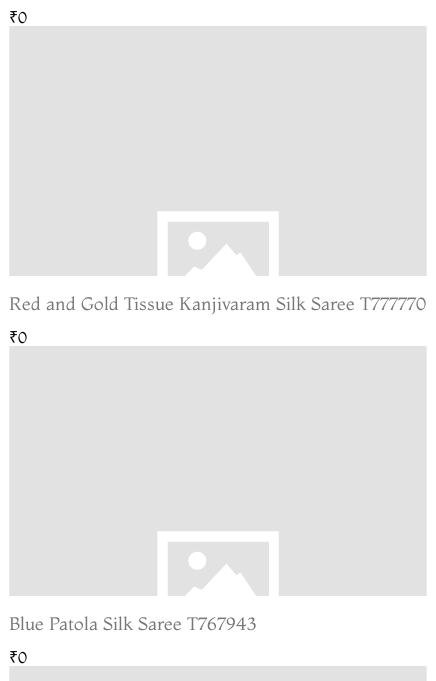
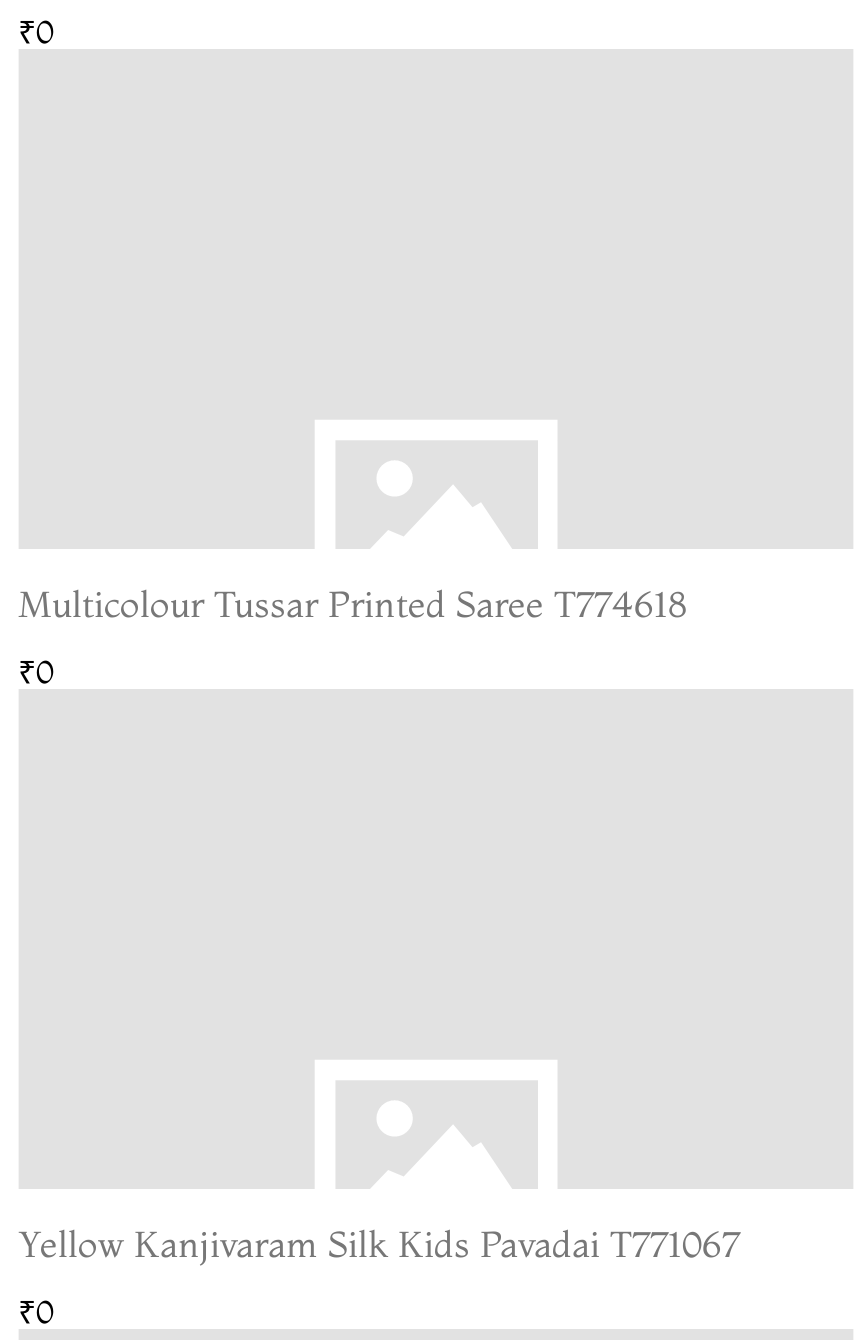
[9,292,426,315] Red and Gold Tissue Kanjivaram Silk Saree T777770 -> [18,581,686,627] Multicolour Tussar Printed Saree T774618
[9,612,256,635] Blue Patola Silk Saree T767943 -> [18,1221,740,1267] Yellow Kanjivaram Silk Kids Pavadai T771067

